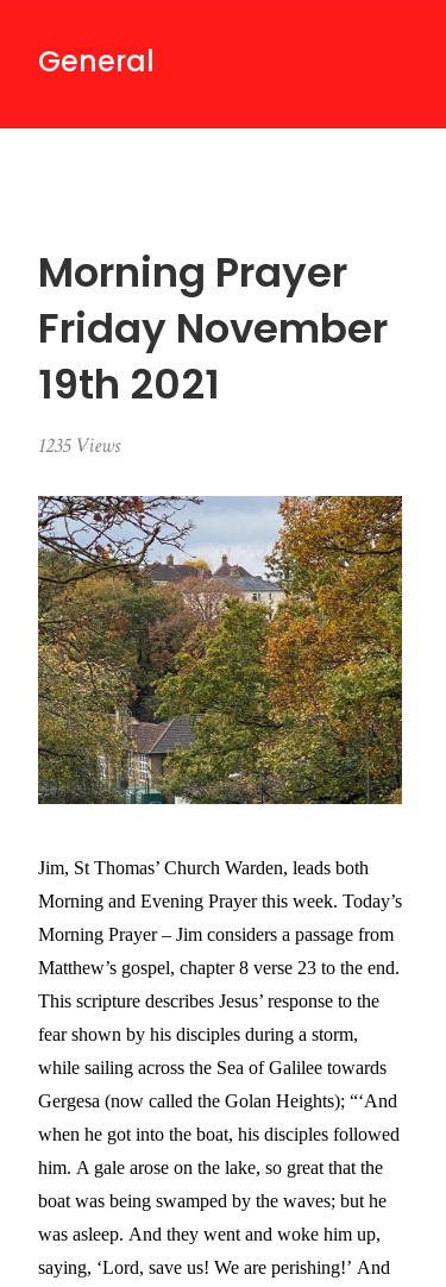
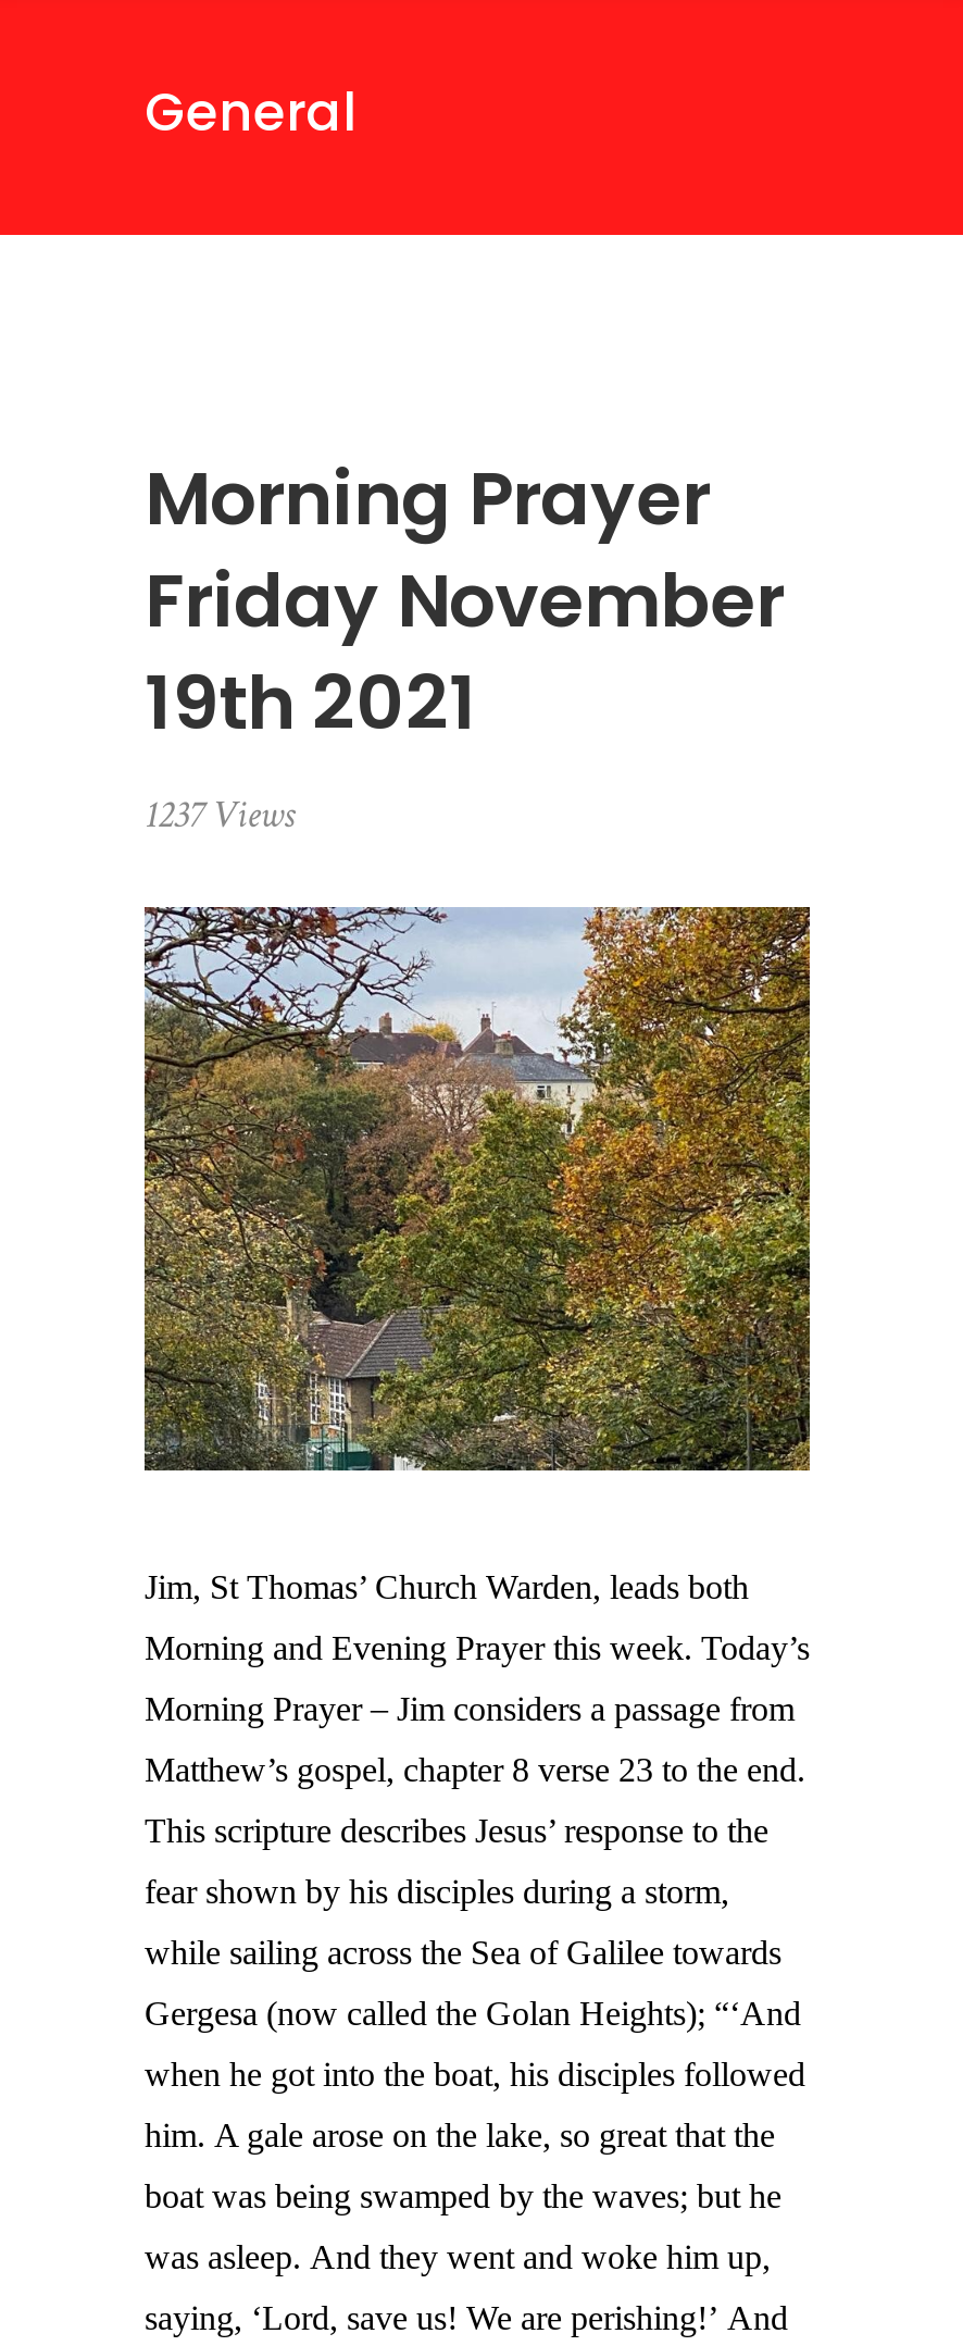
[38,432,120,459] 1235 Views -> [145,790,295,840] 1237 Views

